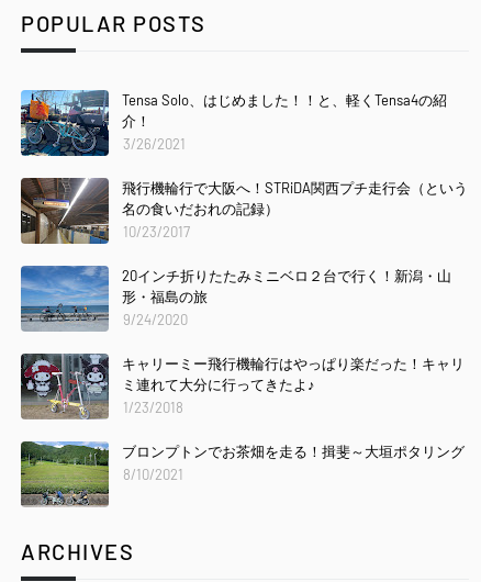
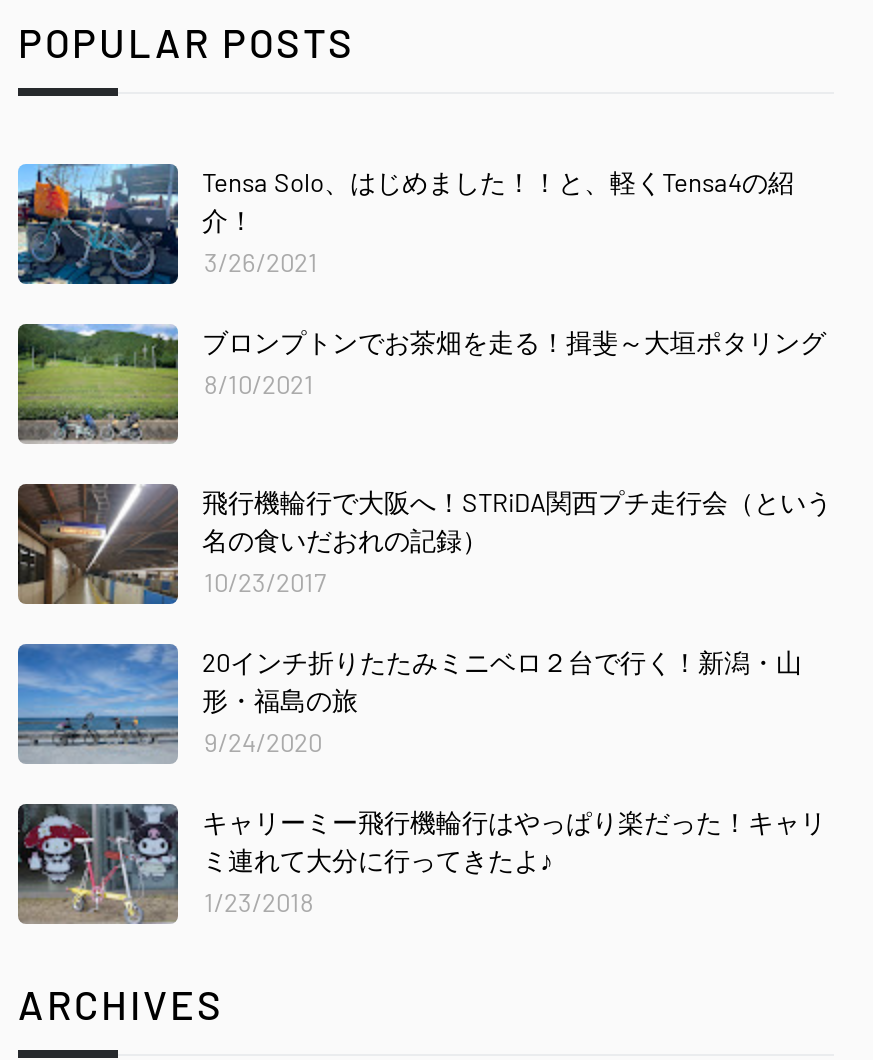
moved [19,176,468,416] -> [14,480,832,918]: [image] | 飛行機輪行で大阪へ！STRiDA関西プチ走行会（という | 名の食いだおれの記録） | ... | キャリーミー飛行機輪行はやっぱり楽だった！キャリ | 1/23/2018
moved [20,440,465,505] -> [18,322,826,444]: [image] | ブロンプトンでお茶畑を走る！揖斐～大垣ポタリング | 8/10/2021

